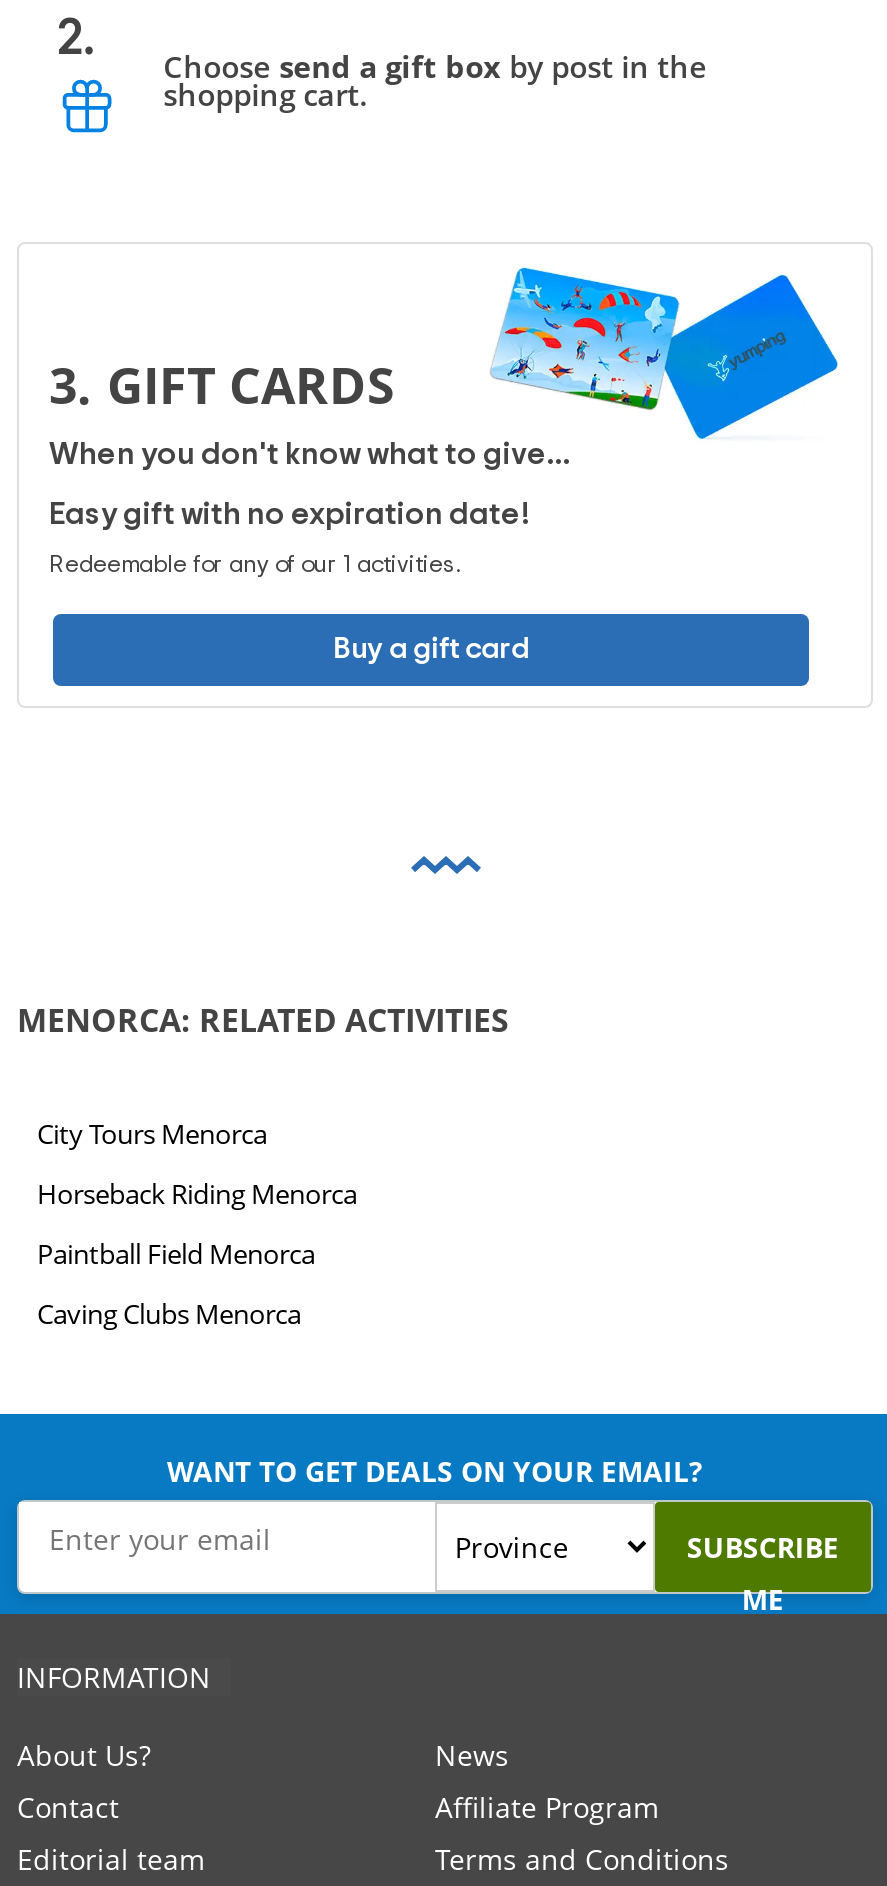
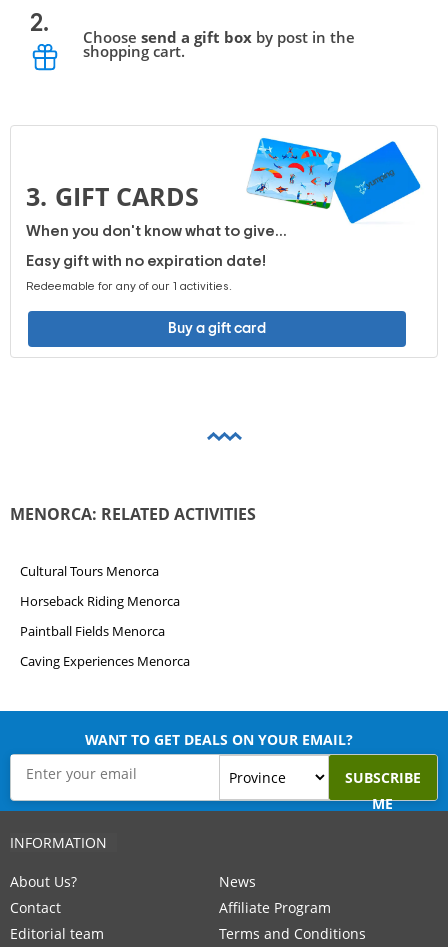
[37,1116,267,1152] City Tours Menorca -> [20,562,159,580] Cultural Tours Menorca
[37,1236,315,1272] Paintball Field Menorca -> [20,622,165,640] Paintball Fields Menorca
[37,1296,301,1332] Caving Clubs Menorca -> [20,652,190,670] Caving Experiences Menorca

